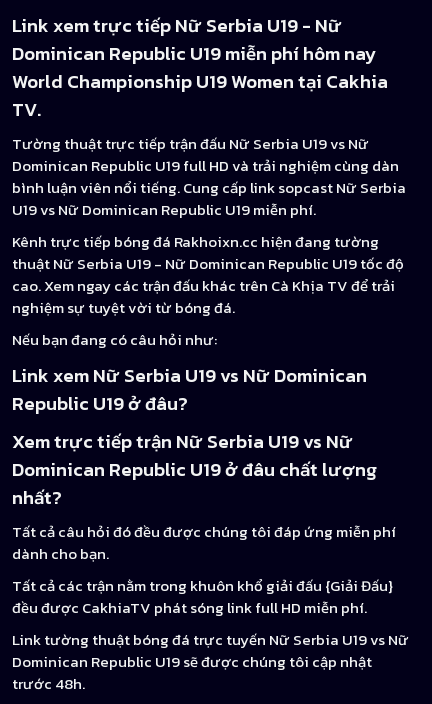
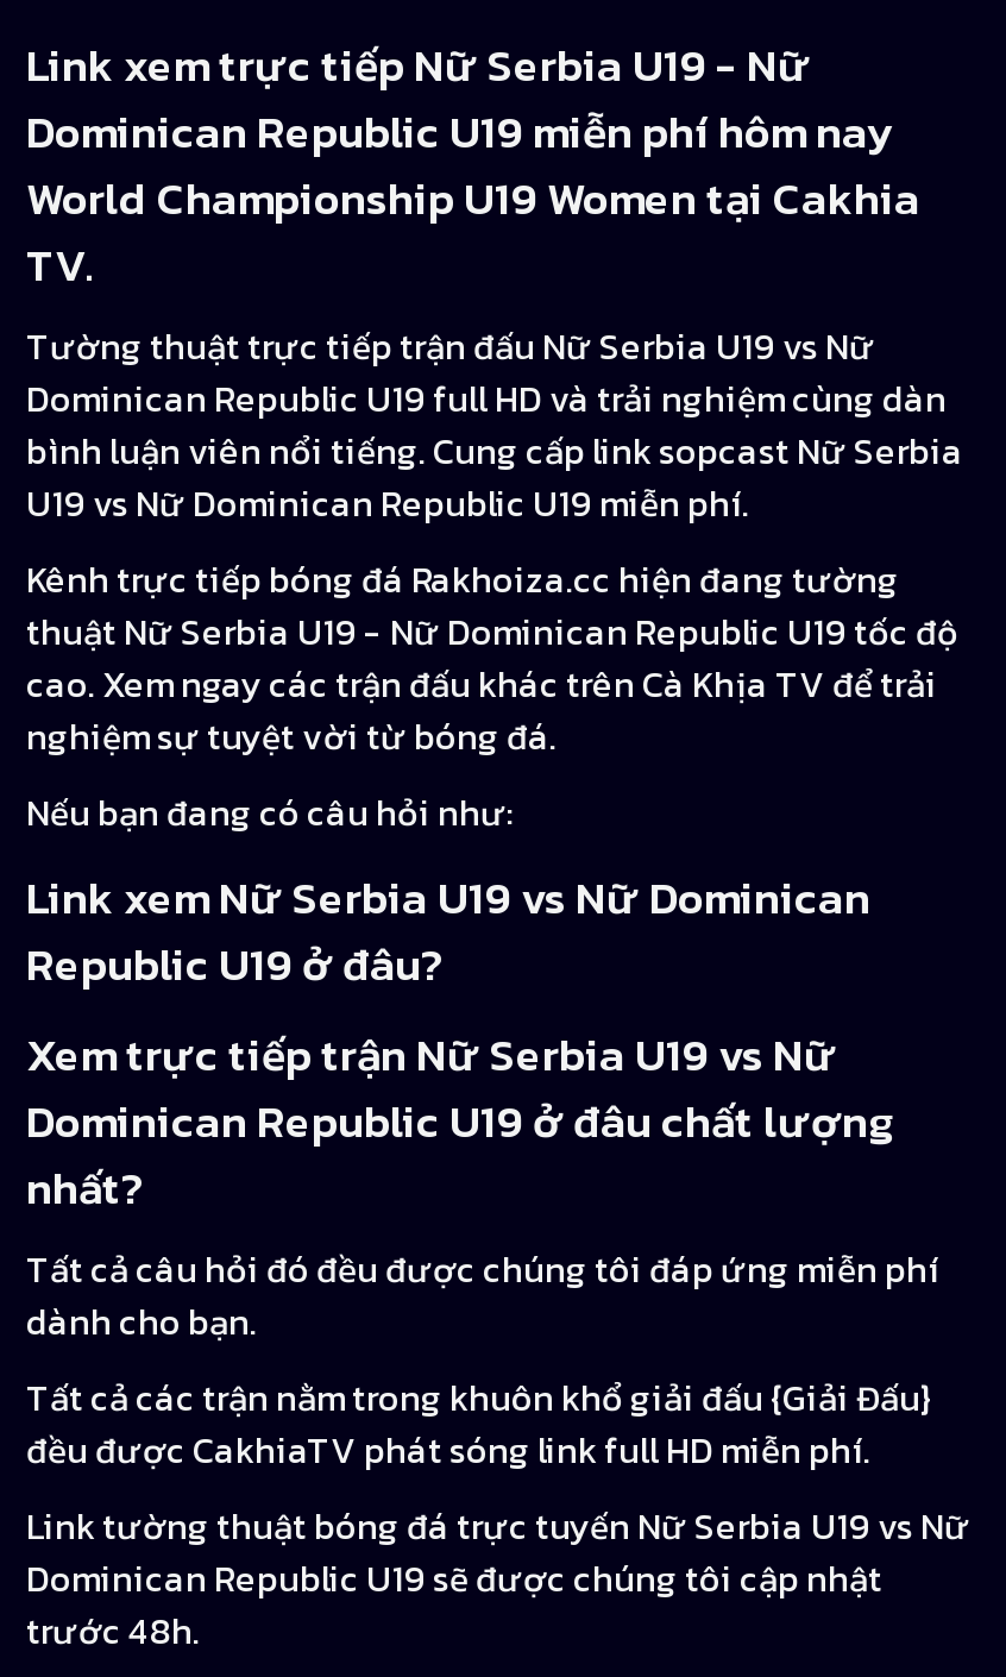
[12,230,379,253] Kênh trực tiếp bóng đá Rakhoixn.cc hiện đang tường -> [26,552,899,607] Kênh trực tiếp bóng đá Rakhoiza.cc hiện đang tường

